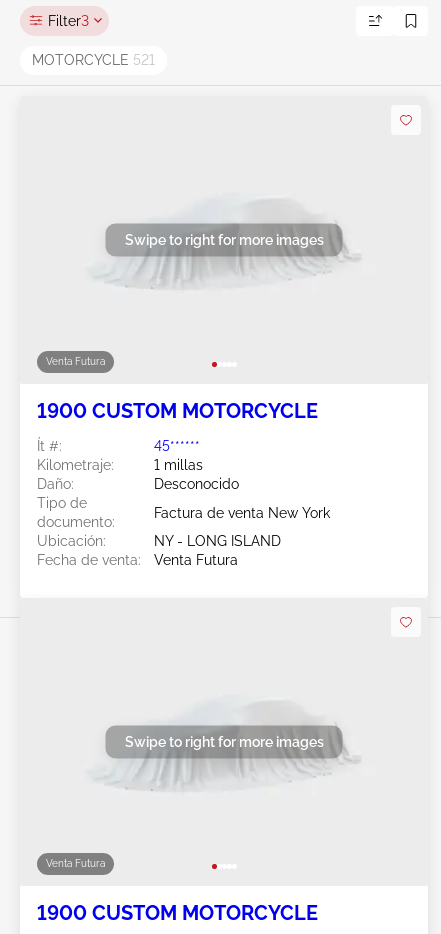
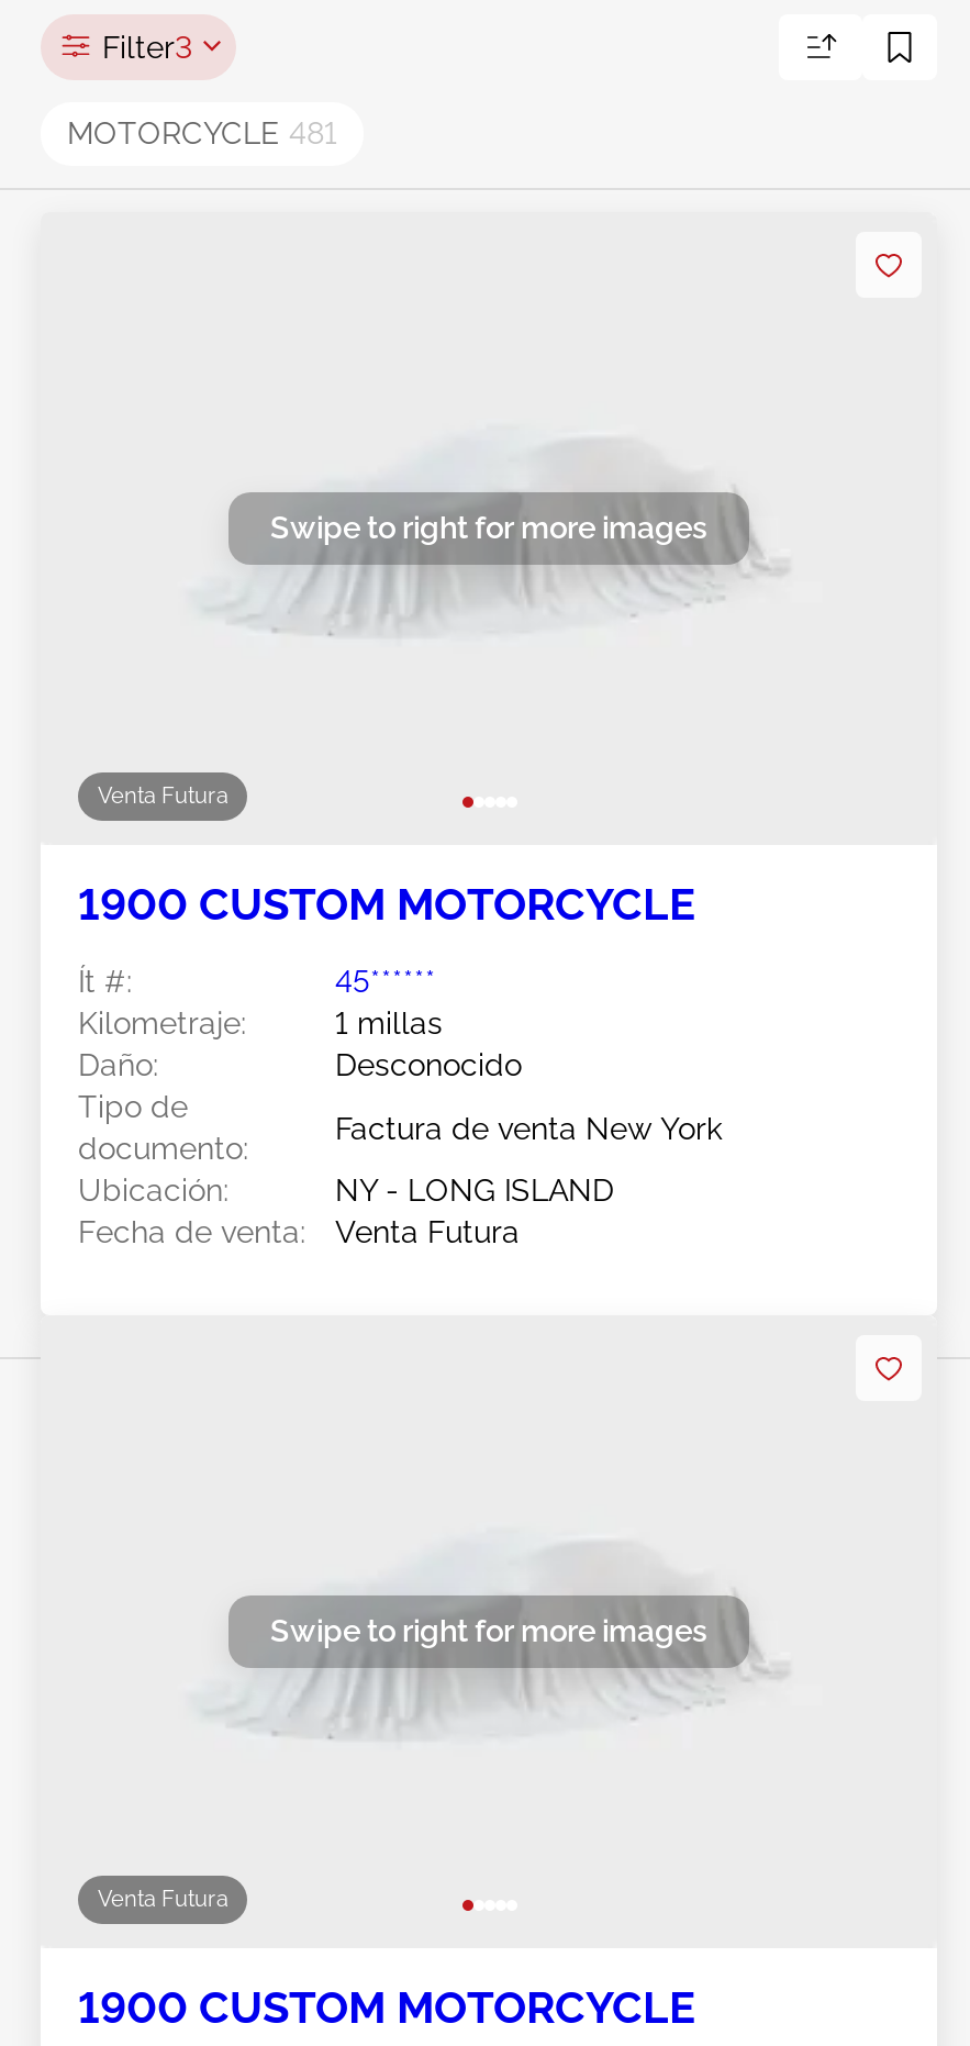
[32,52,155,68] MOTORCYCLE 521 -> [67,115,337,151] MOTORCYCLE 481

